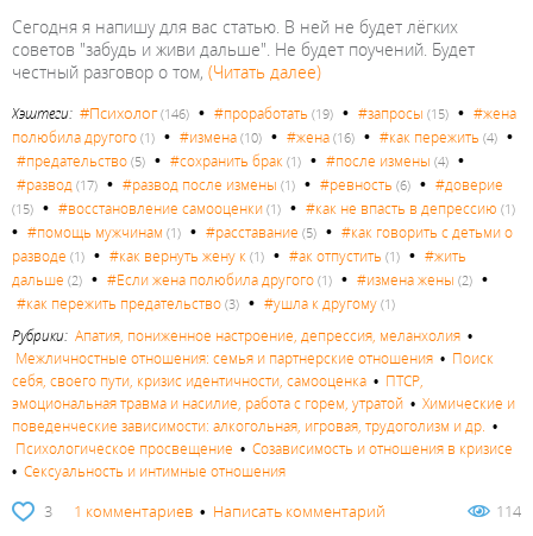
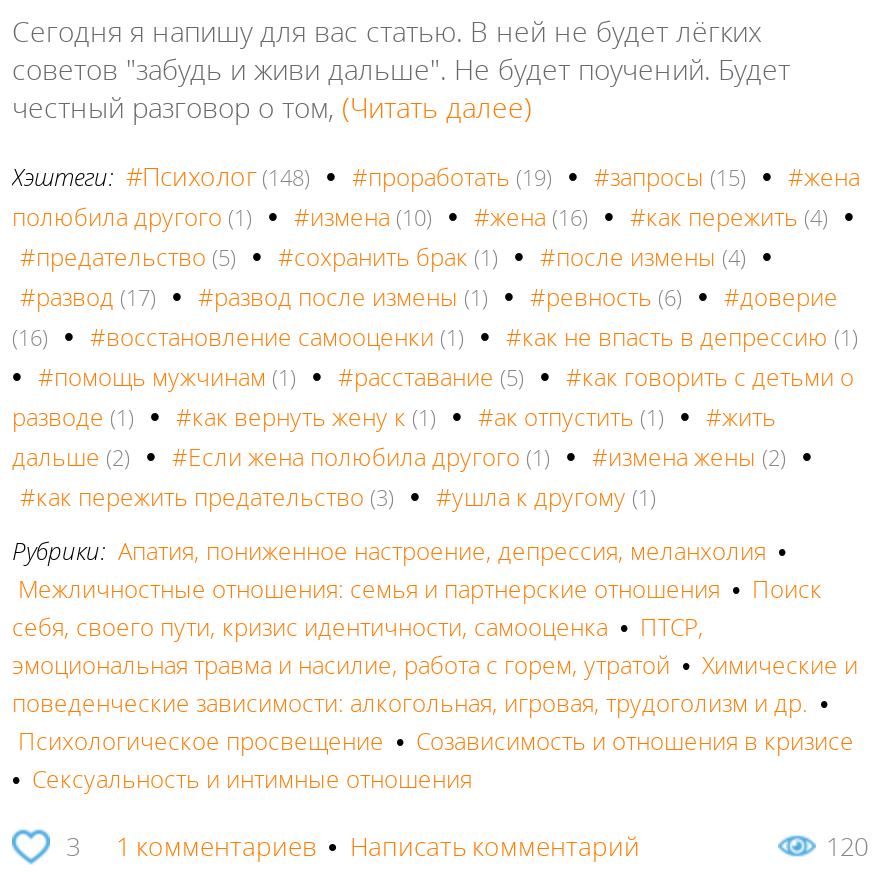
[12,100,516,123] Хэштеги: #Психолог (146) • #проработать (19) • #запросы (15) • #жена -> [12,157,860,195] Хэштеги: #Психолог (148) • #проработать (19) • #запросы (15) • #жена
[12,196,515,218] (15) • #восстановление самооценки (1) • #как не впасть в депрессию (1) -> [12,317,858,355] (16) • #восстановление самооценки (1) • #как не впасть в депрессию (1)
[496,500,521,521] 114 -> [826,829,868,865] 120

